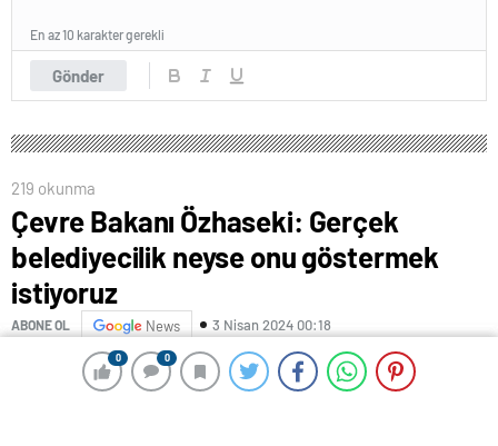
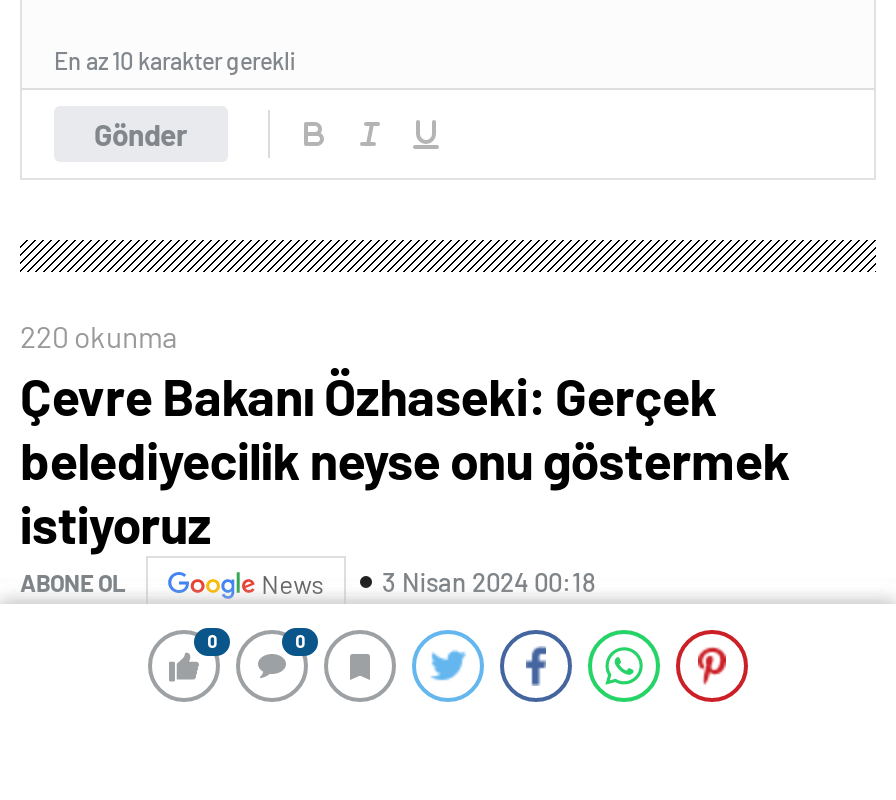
[11,178,96,198] 219 okunma -> [20,319,178,355] 220 okunma

